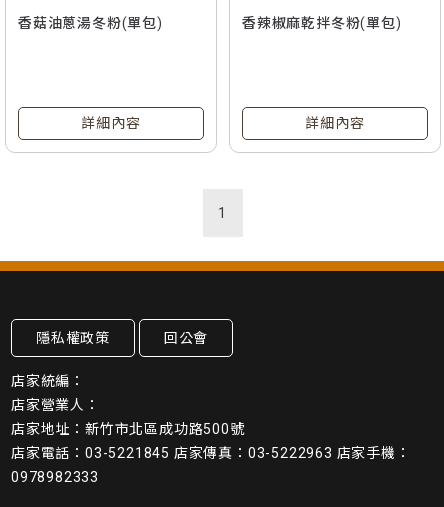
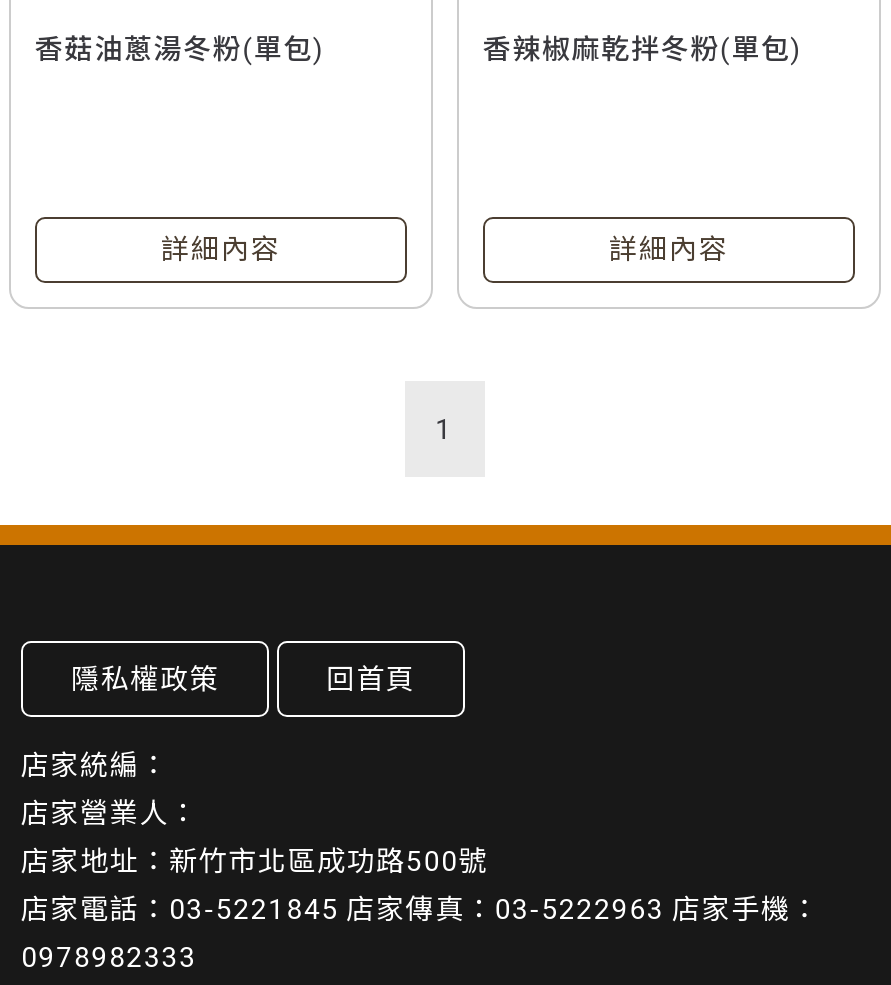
[164,330,208,346] 回公會 -> [327,663,415,695] 回首頁

